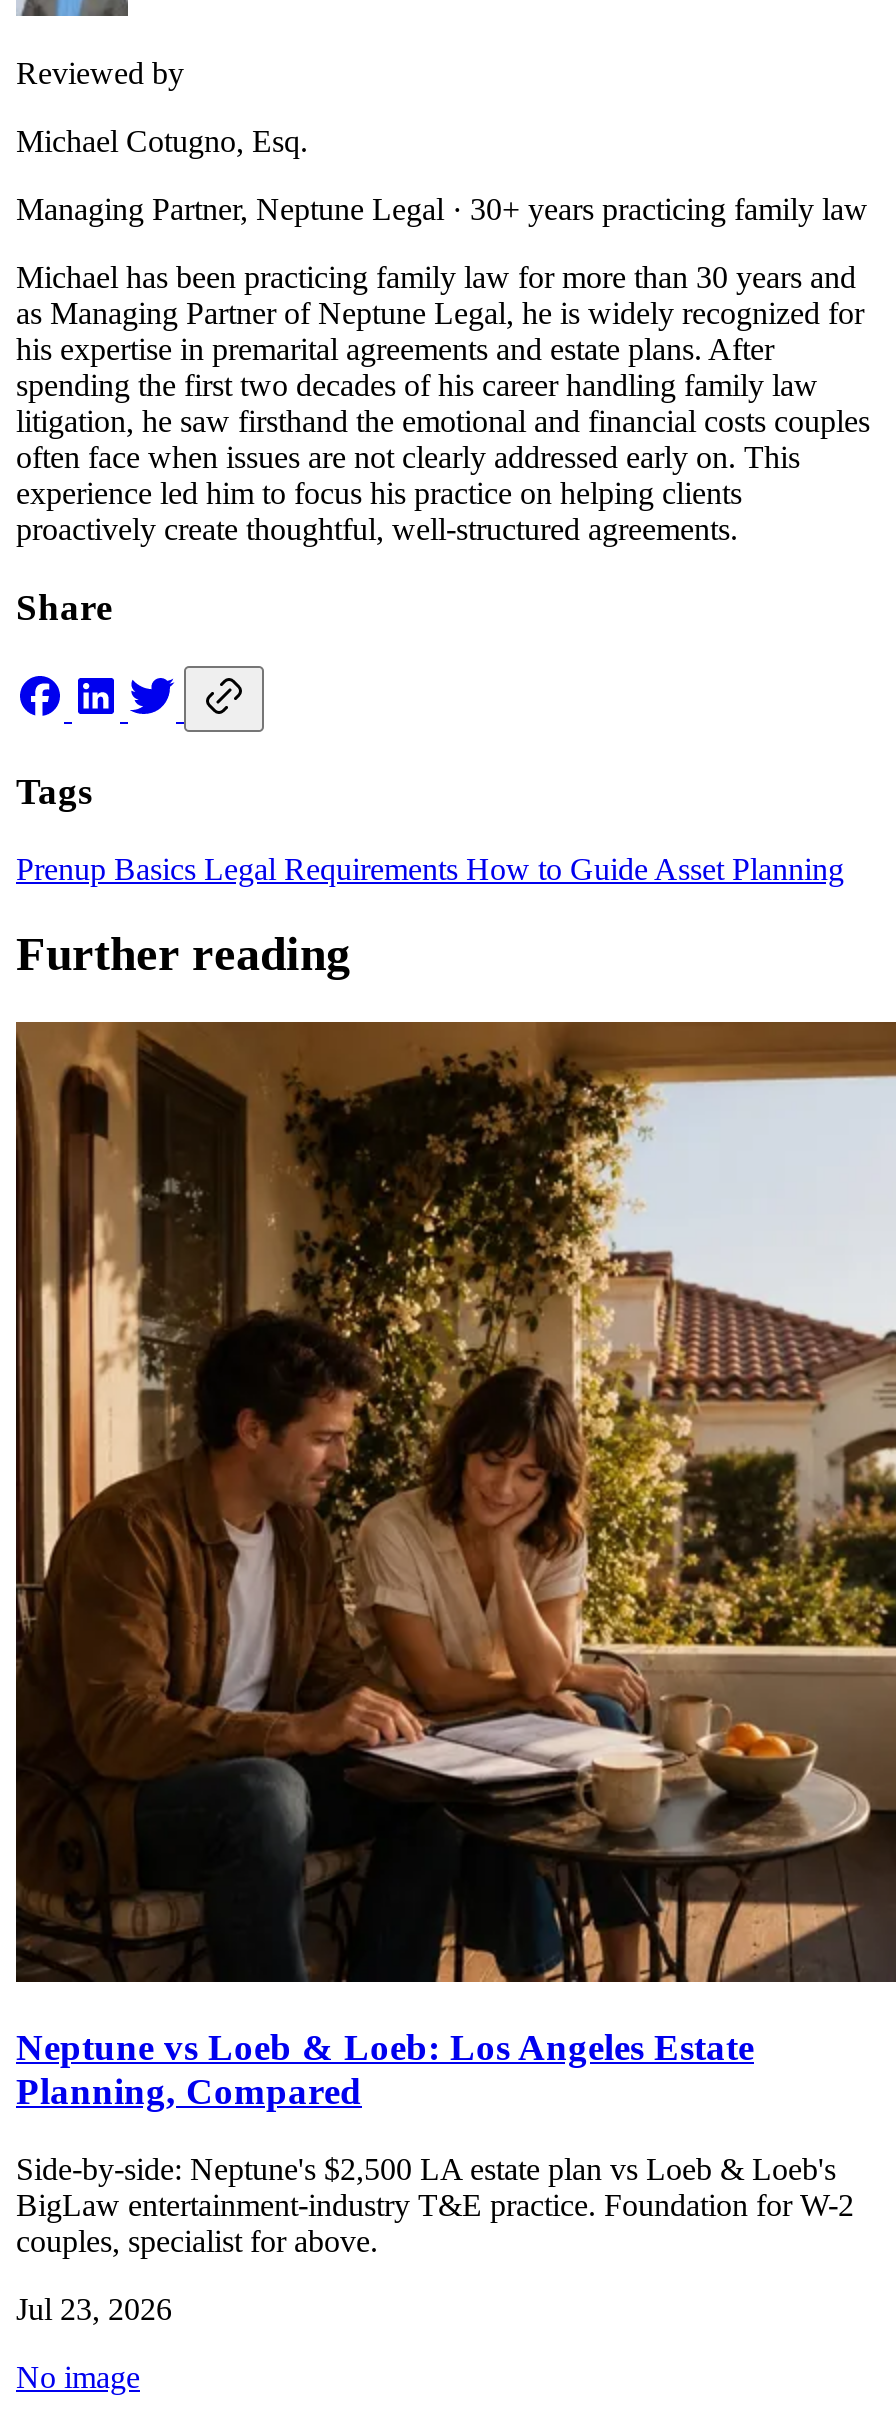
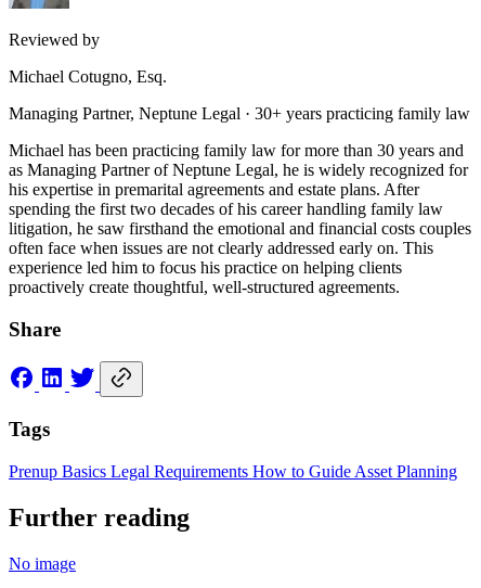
[14,1020,890,2326] [image] | Neptune vs Loeb & Loeb: Los Angeles Estate | Planning, Compared | Side-by-side: Neptune's $2,500 LA estate plan vs Loeb & Loeb's | BigLaw entertainment-industry T&E practice. Foundation for W-2 | couples, specialist for above. | Jul 23, 2026 -> none

